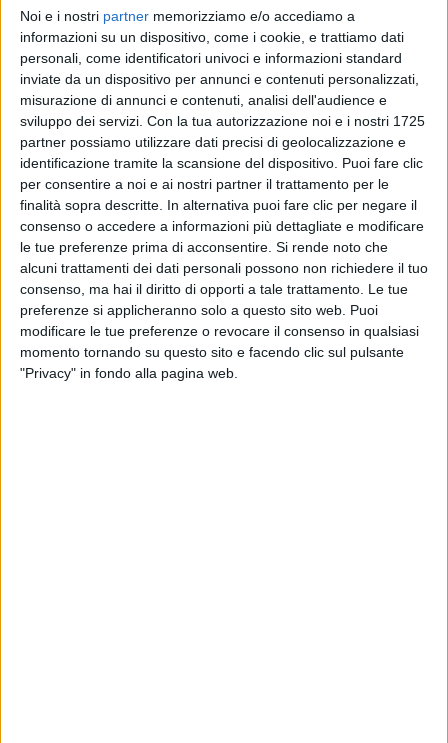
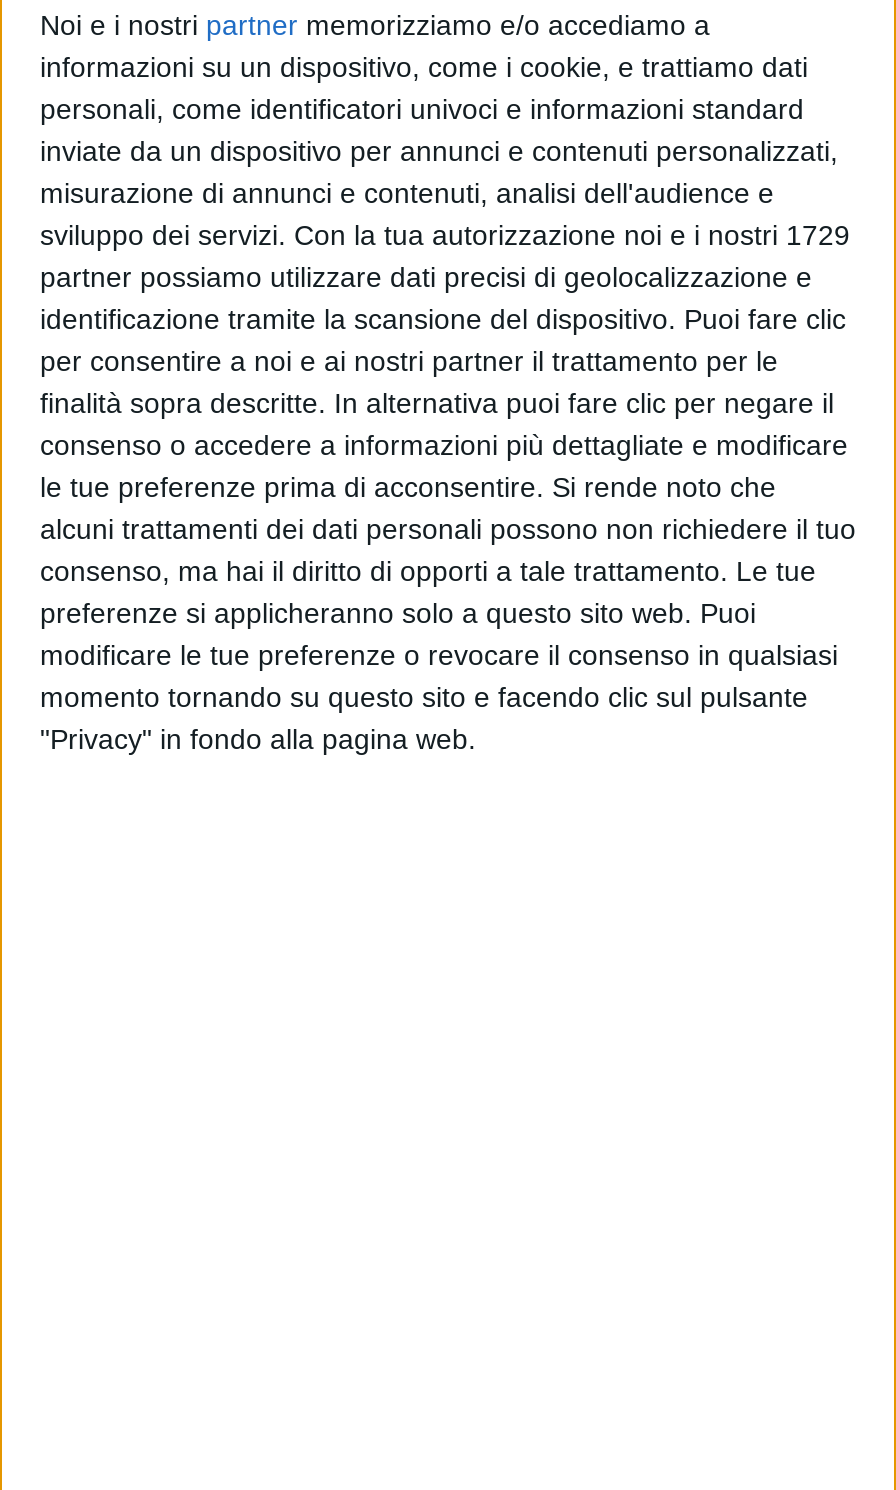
[20,113,425,129] sviluppo dei servizi. Con la tua autorizzazione noi e i nostri 1725 -> [40,220,850,252] sviluppo dei servizi. Con la tua autorizzazione noi e i nostri 1729

